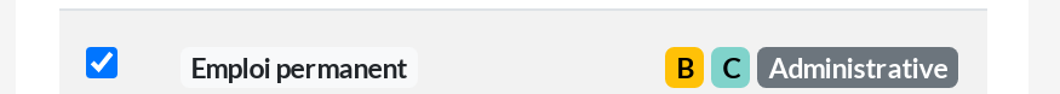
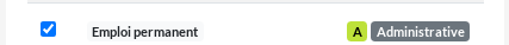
[677,52,740,83] B | C -> [353,24,362,39] A

